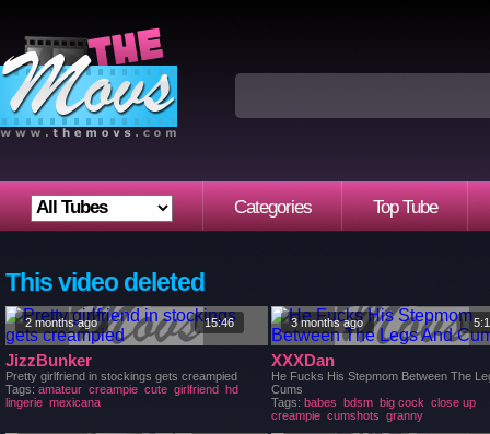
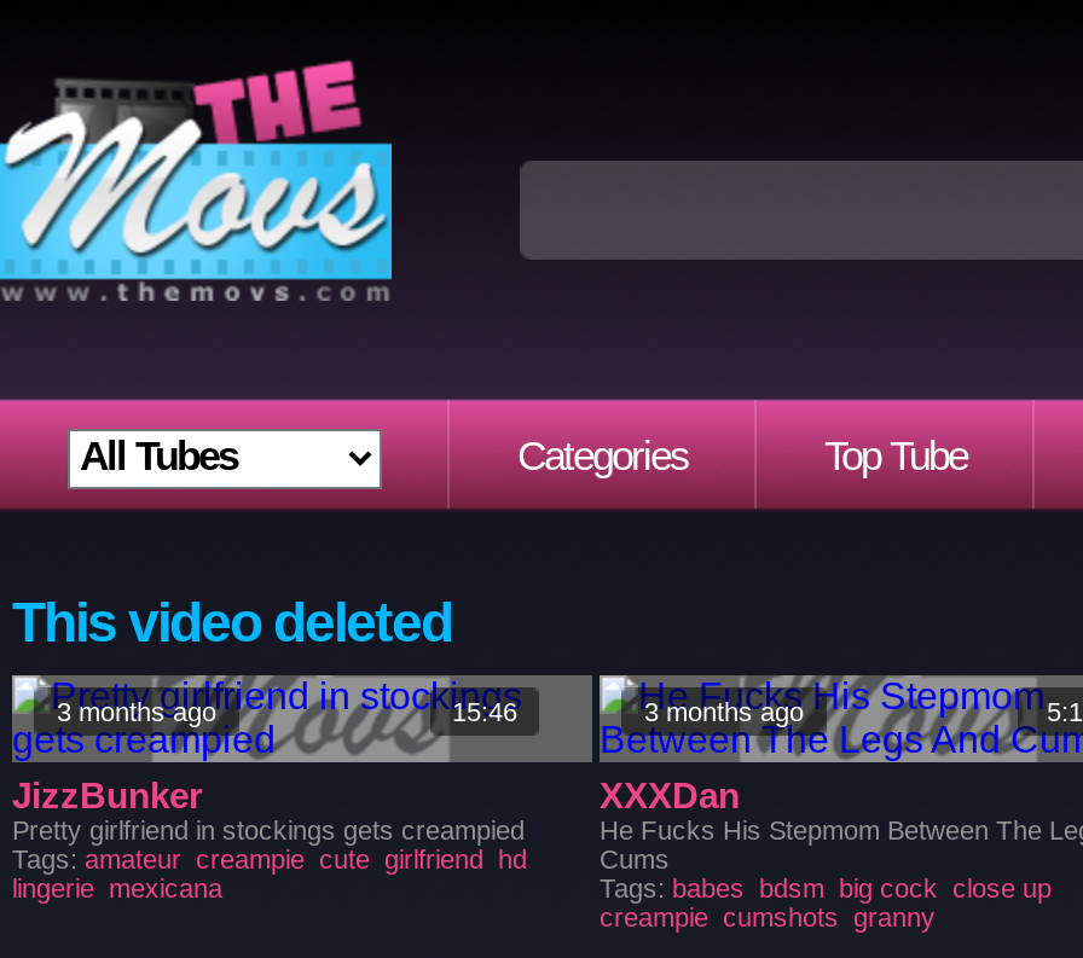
[26,316,98,329] 2 months ago -> [57,697,216,726] 3 months ago

